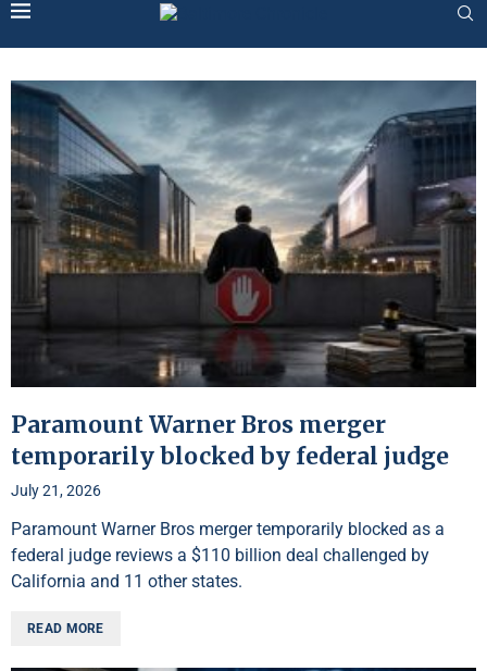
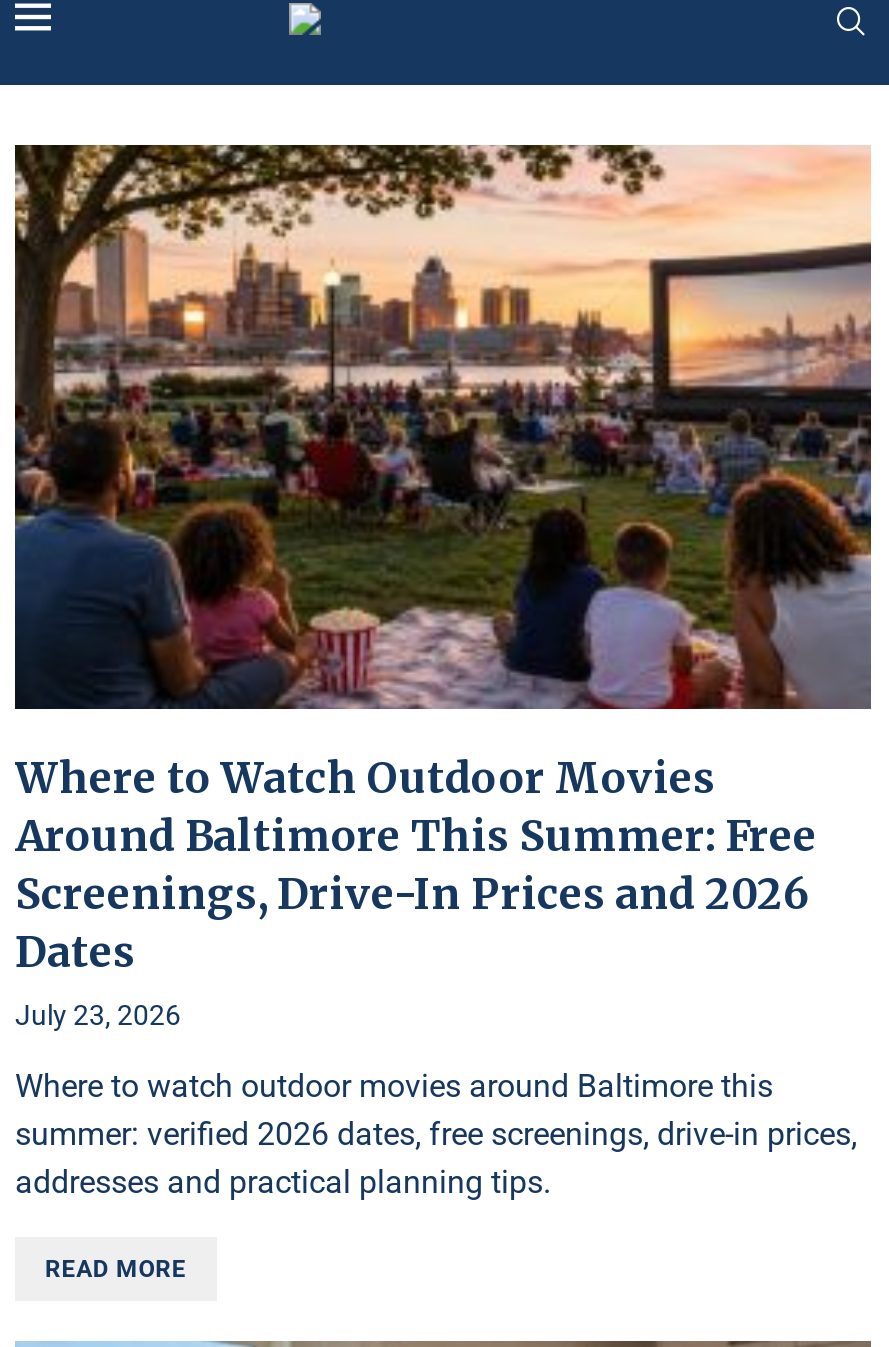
[11,79,477,500] [image] | Paramount Warner Bros merger | temporarily blocked by federal judge | July 21, 2026 -> [13,143,873,1032] [image] | Where to Watch Outdoor Movies | Around Baltimore This Summer: Free | Screenings, Drive-In Prices and 2026 | Dates | July 23, 2026
[11,519,445,592] Paramount Warner Bros merger temporarily blocked as a | federal judge reviews a $110 billion deal challenged by | California and 11 other states. -> [15,1068,857,1202] Where to watch outdoor movies around Baltimore this | summer: verified 2026 dates, free screenings, drive-in prices, | addresses and practical planning tips.

